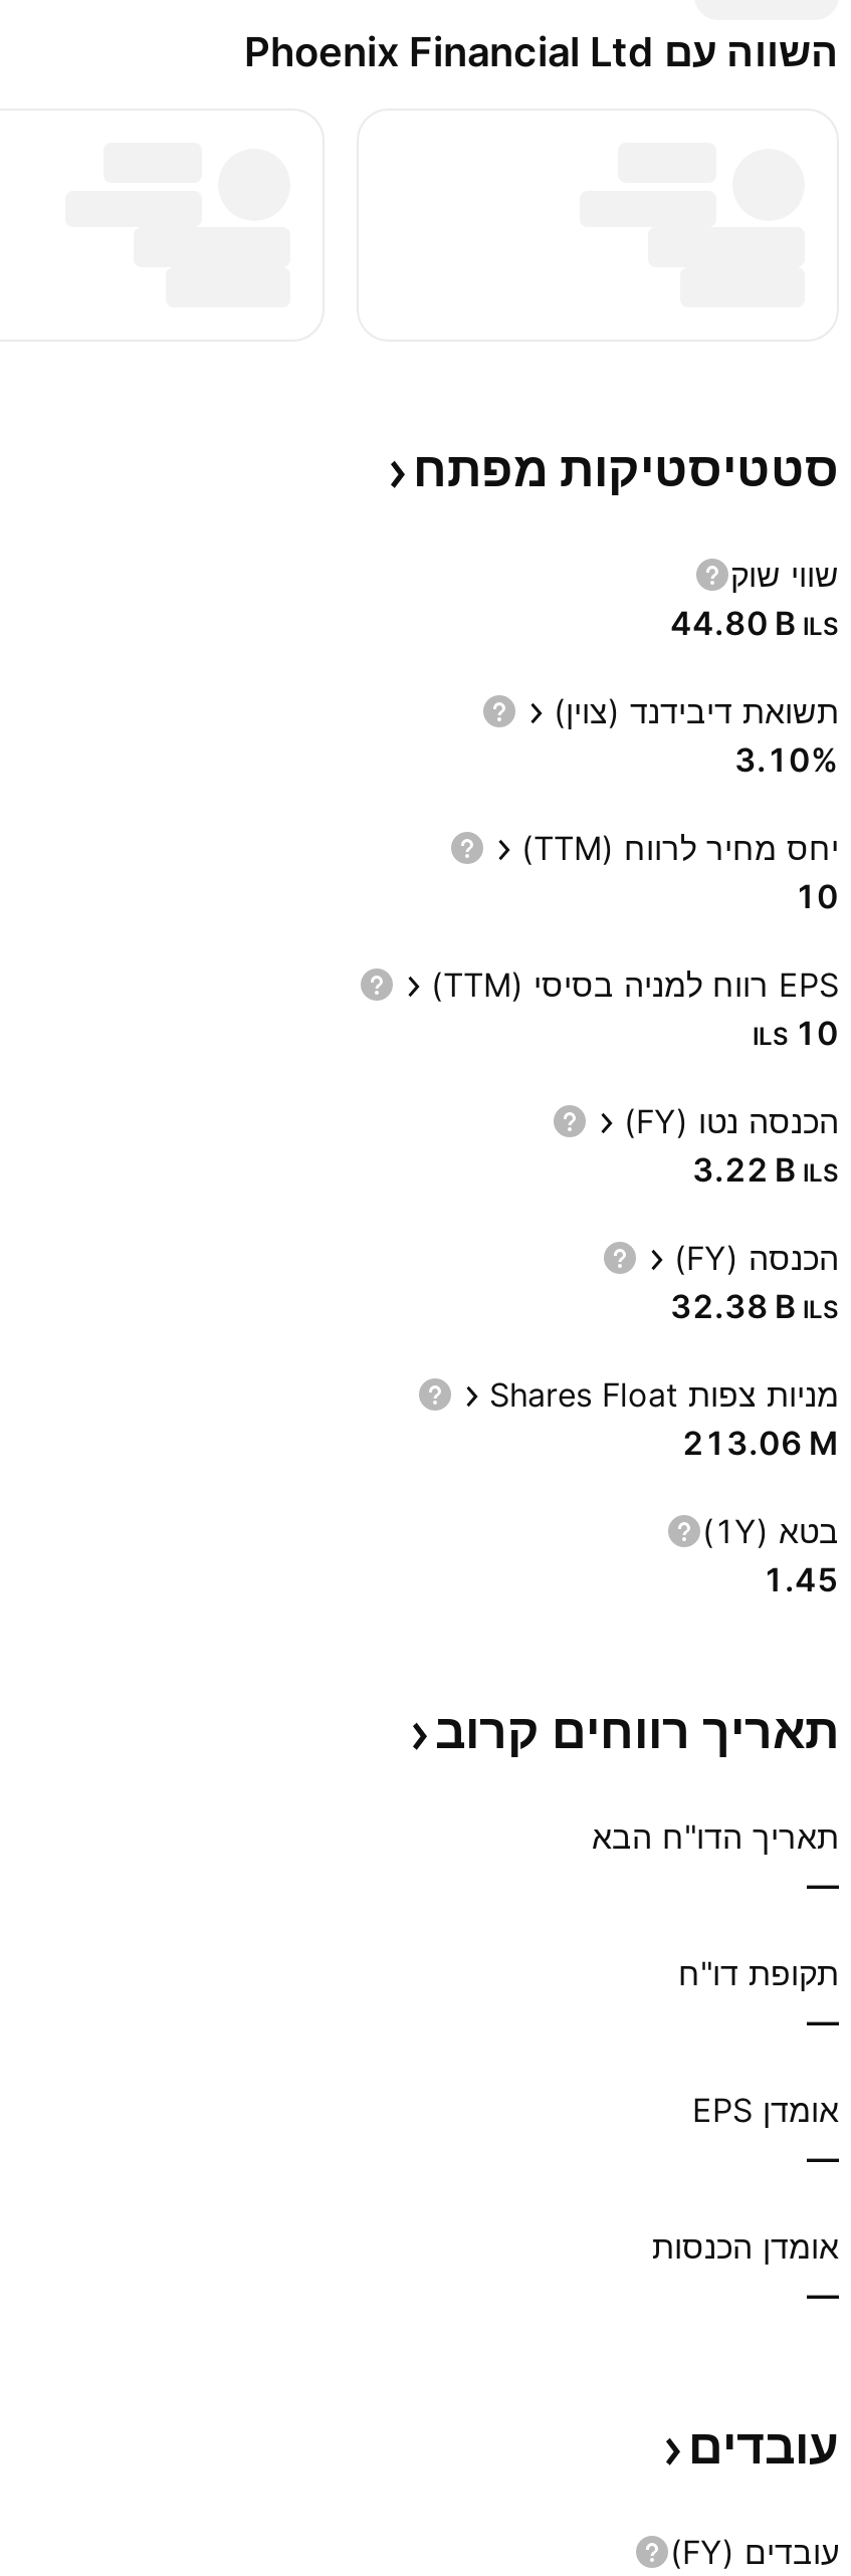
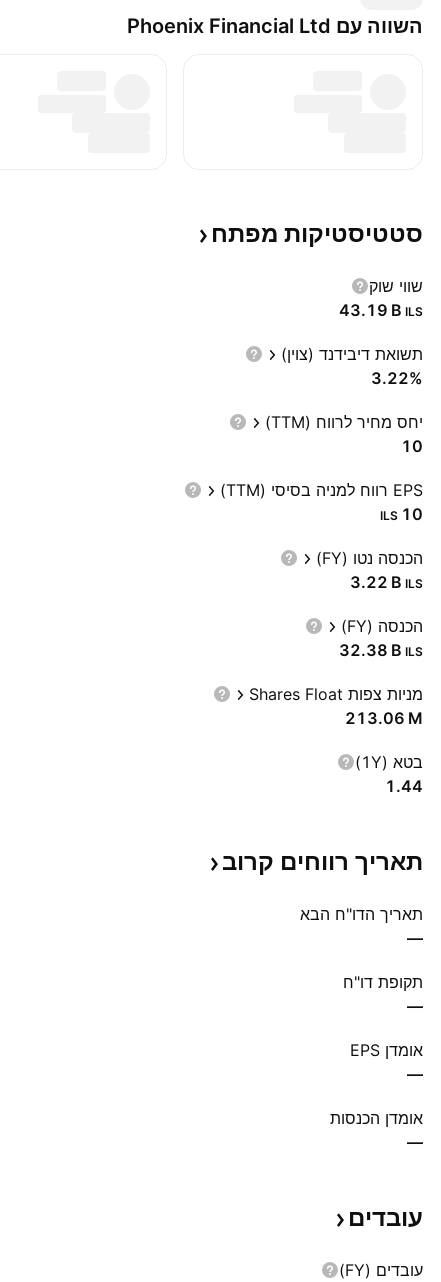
[670,603,839,643] 44.80 B ILS -> [339,300,423,320] 43.19 B ILS
[734,739,839,780] 3.10% -> [371,368,423,388] 3.22%
[763,1559,839,1599] 1.45 -> [385,776,423,796] 1.44

